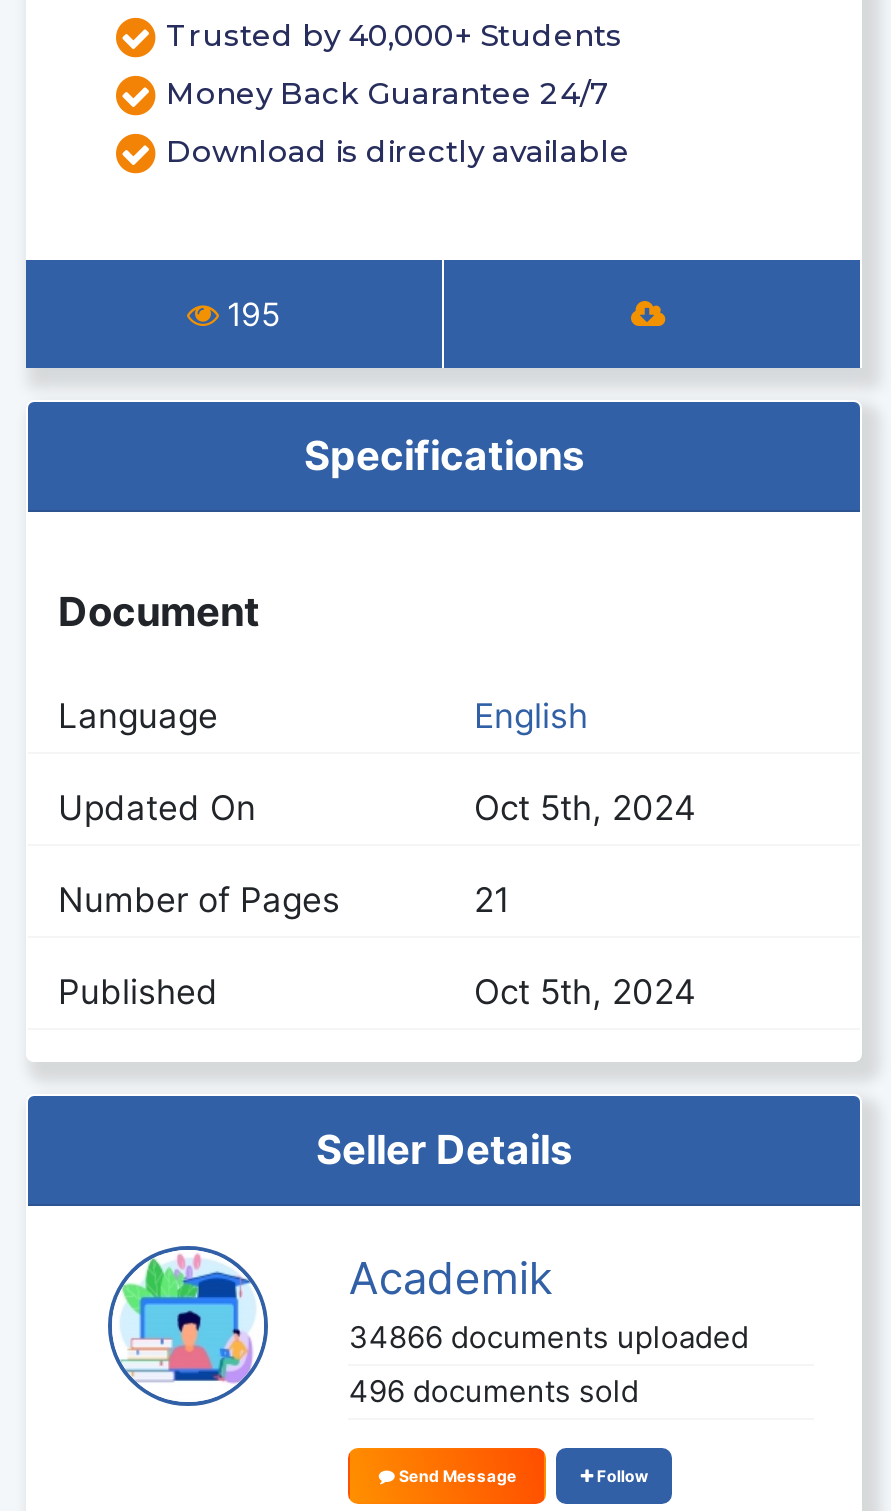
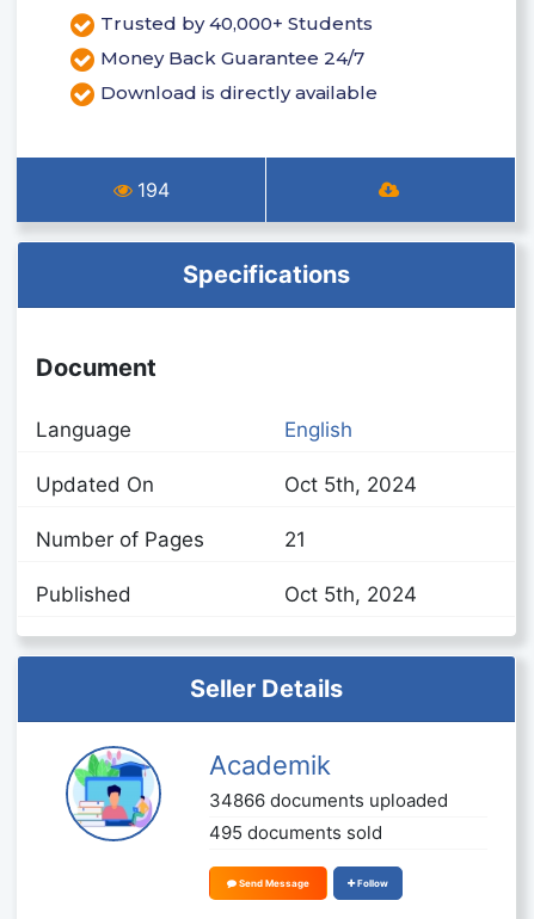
[227,294,281,334] 195 -> [137,178,169,202] 194
[349,1372,639,1410] 496 documents sold -> [209,821,383,844] 495 documents sold

